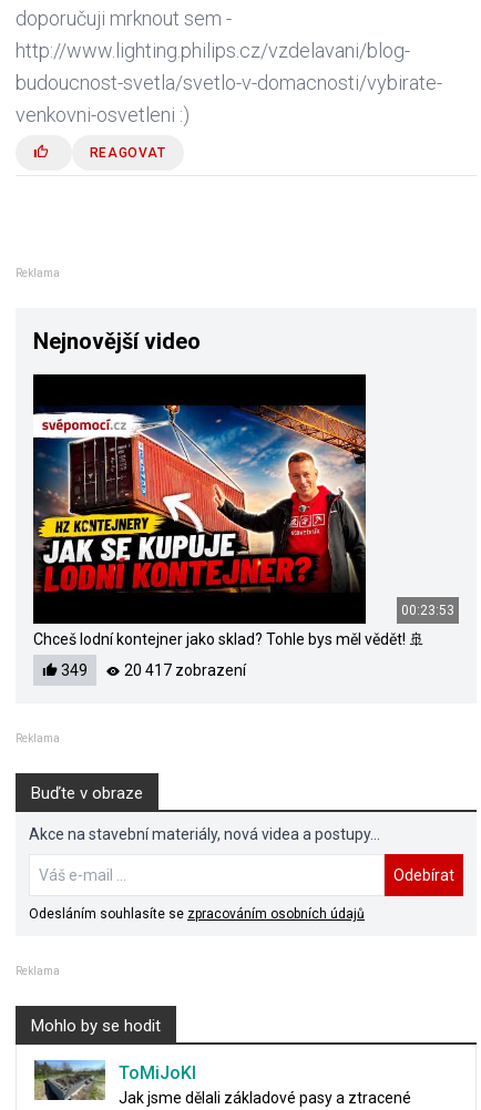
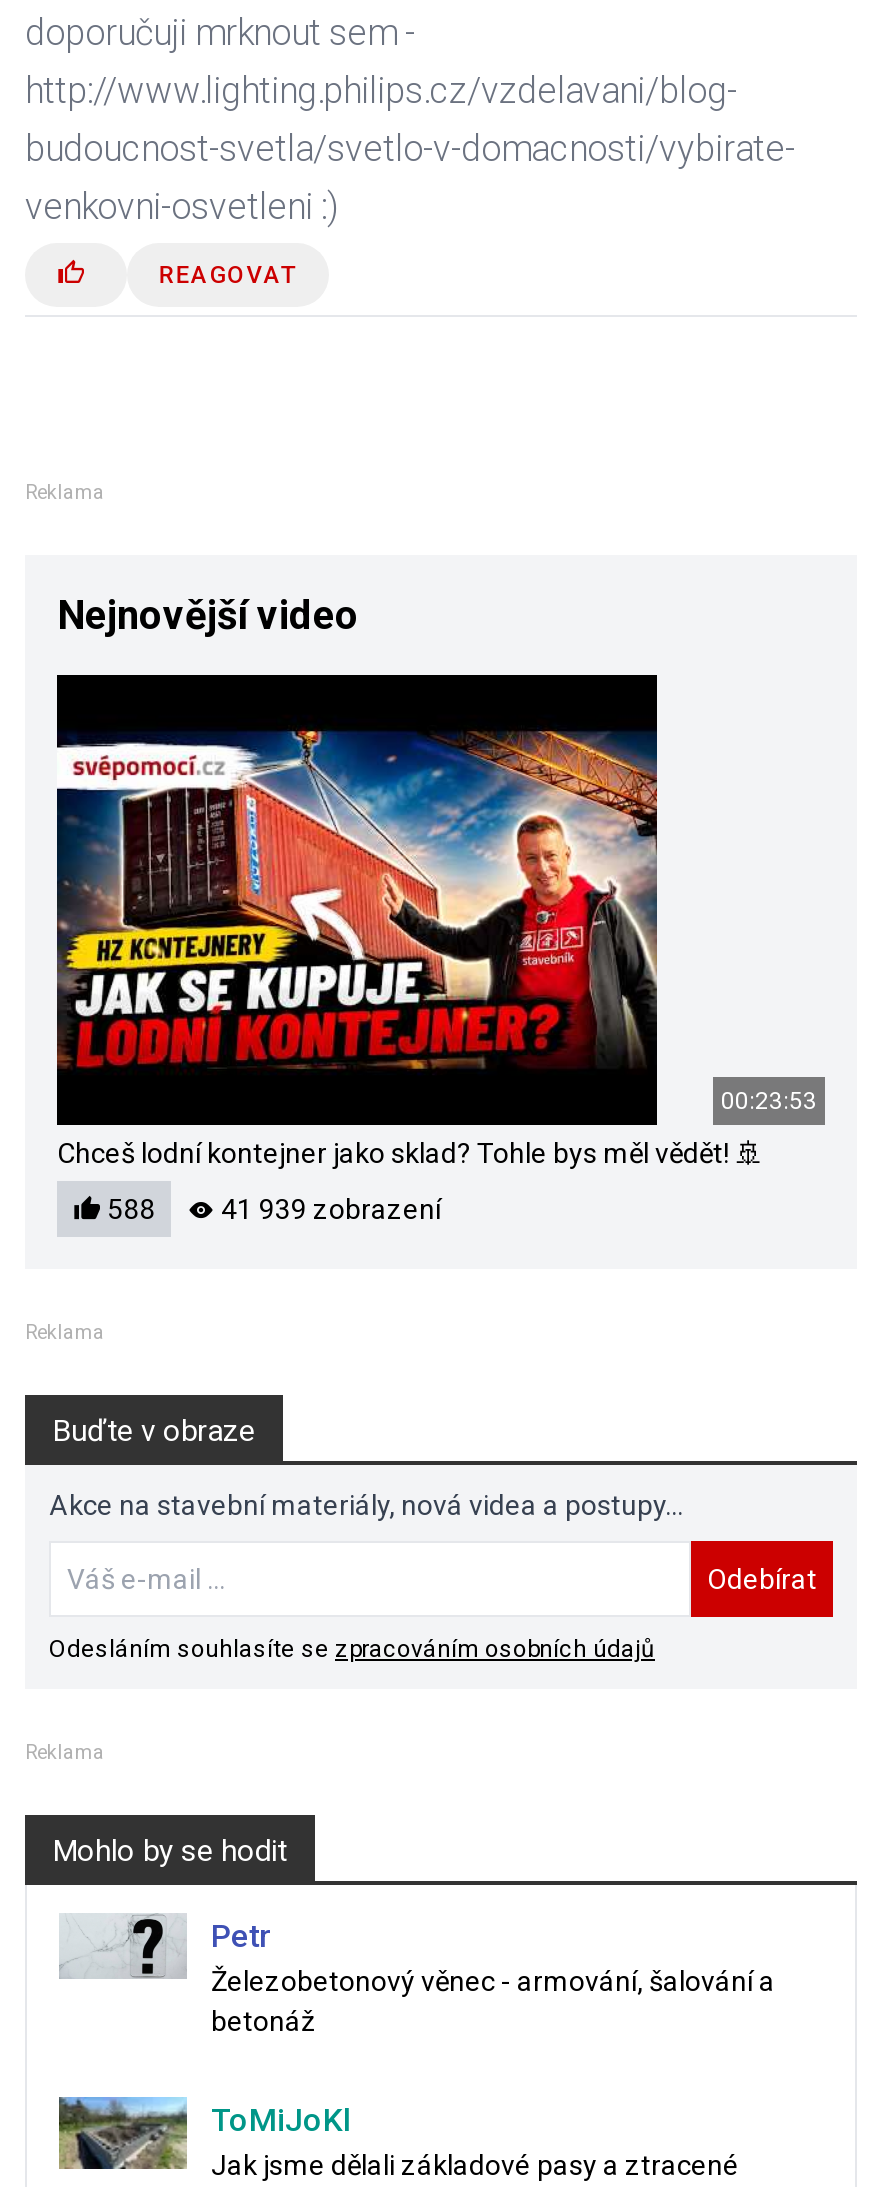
[58,661,88,679] 349 -> [101,1193,155,1225] 588
[121,661,246,679] 20 417 zobrazení -> [215,1193,441,1225] 41 939 zobrazení
none -> [61,1913,775,2037] [image] | Petr | Železobetonový věnec - armování, šalování a | betonáž

